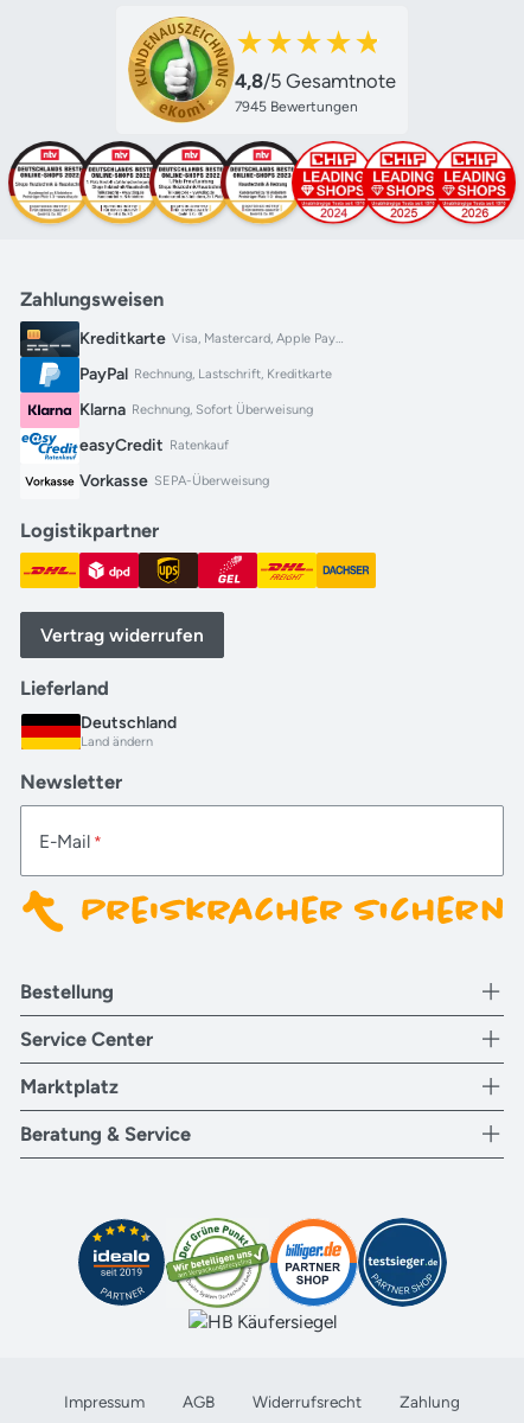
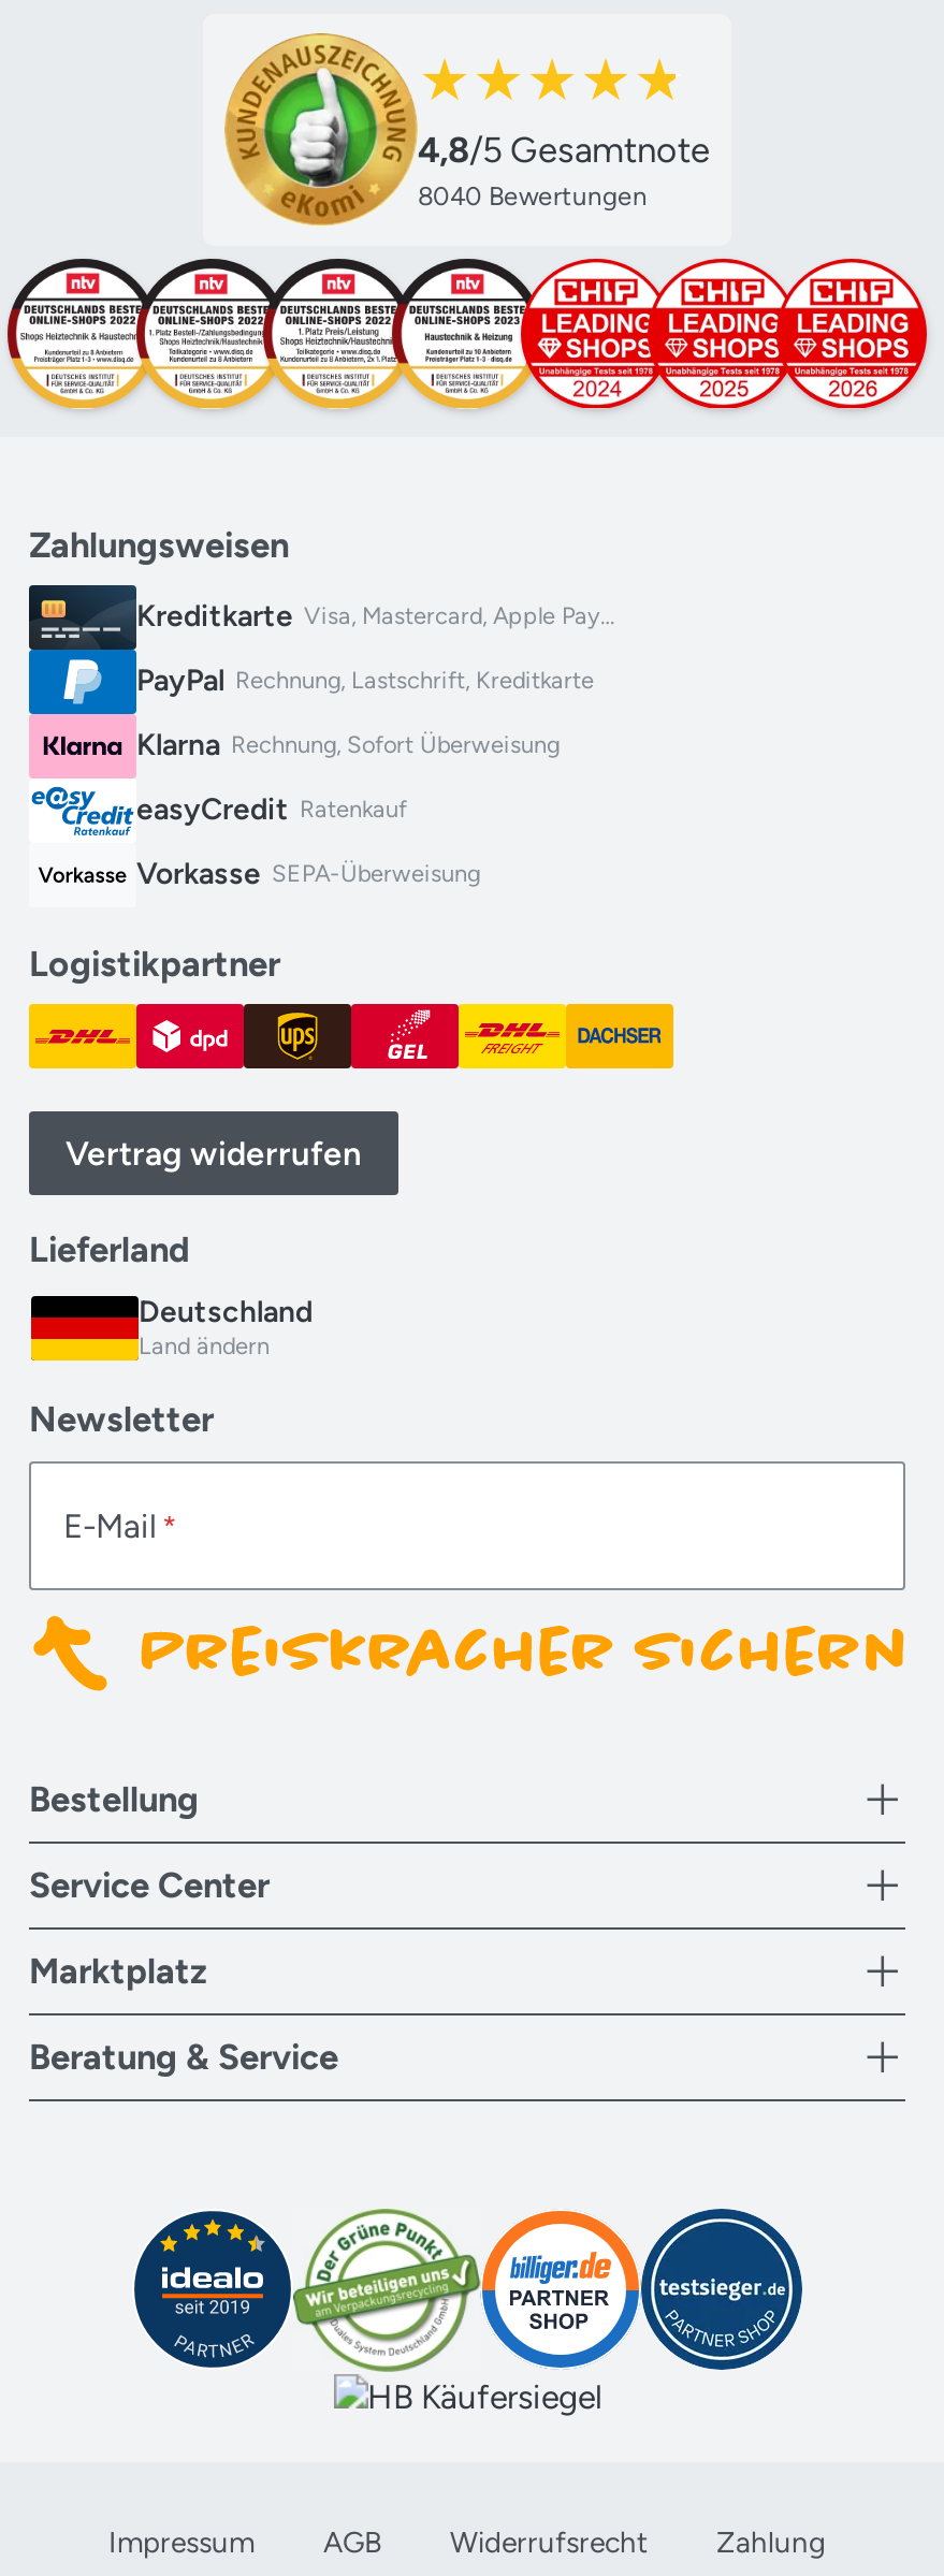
[235,98,358,114] 7945 Bewertungen -> [418,180,648,210] 8040 Bewertungen

